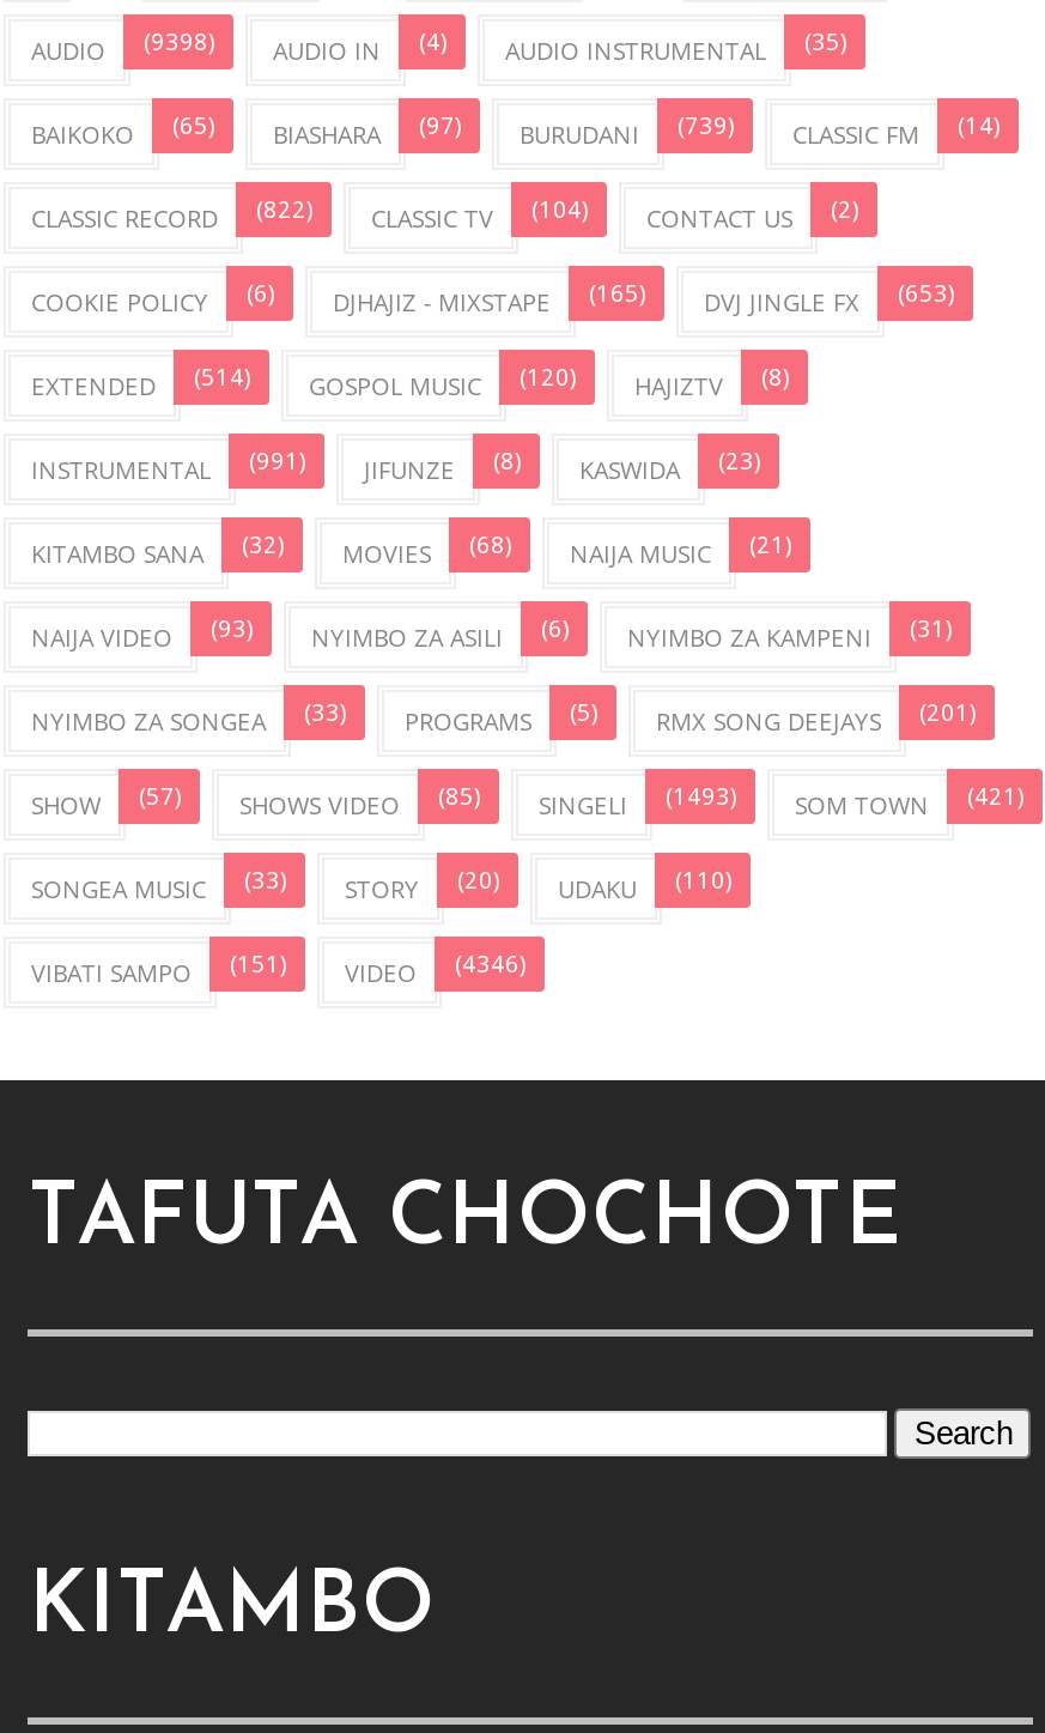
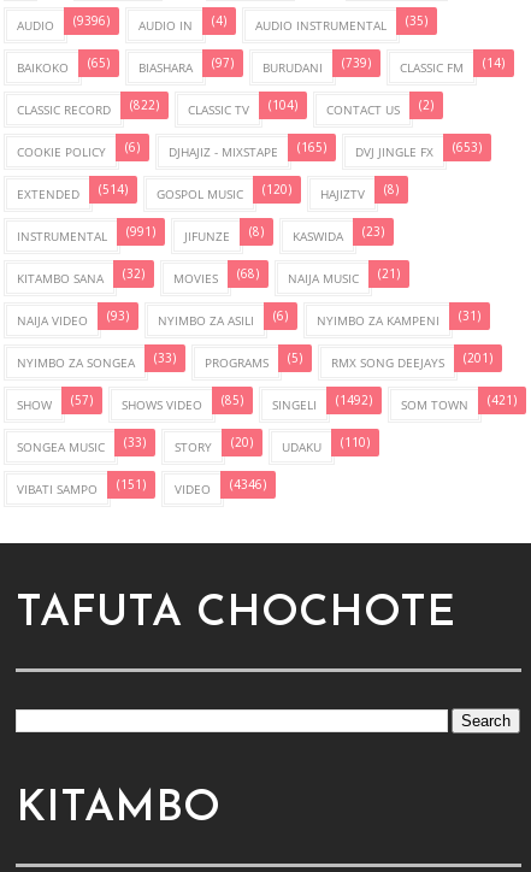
[31,30,215,68] AUDIO (9398) -> [17,15,110,34] AUDIO (9396)
[539,784,737,823] SINGELI (1493) -> [273,394,373,414] SINGELI (1492)

